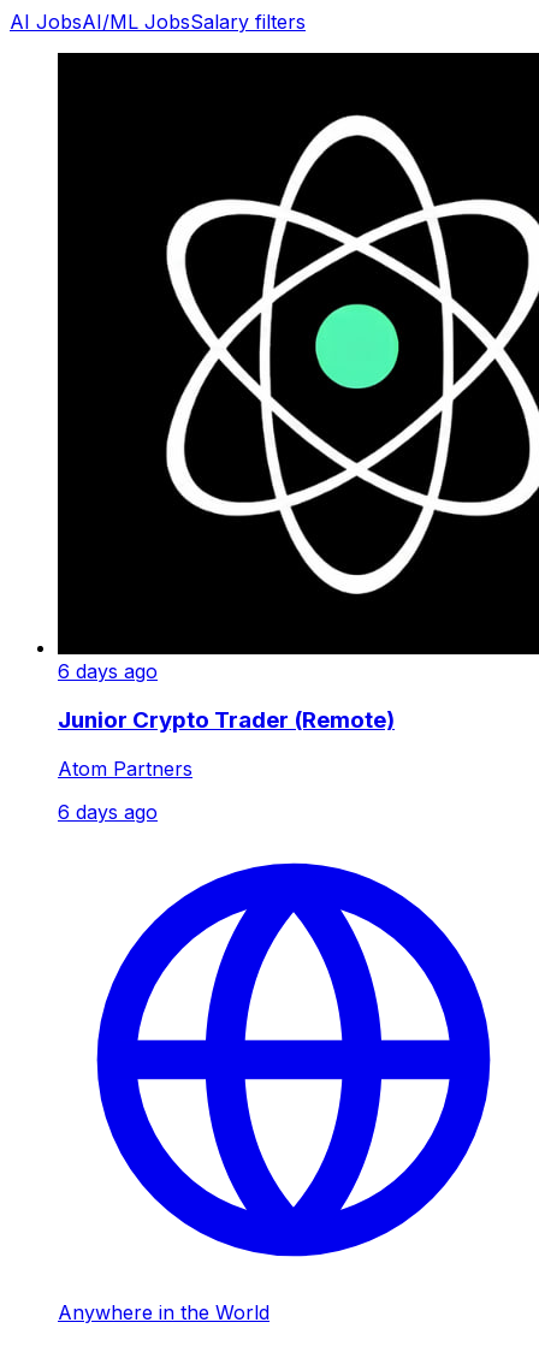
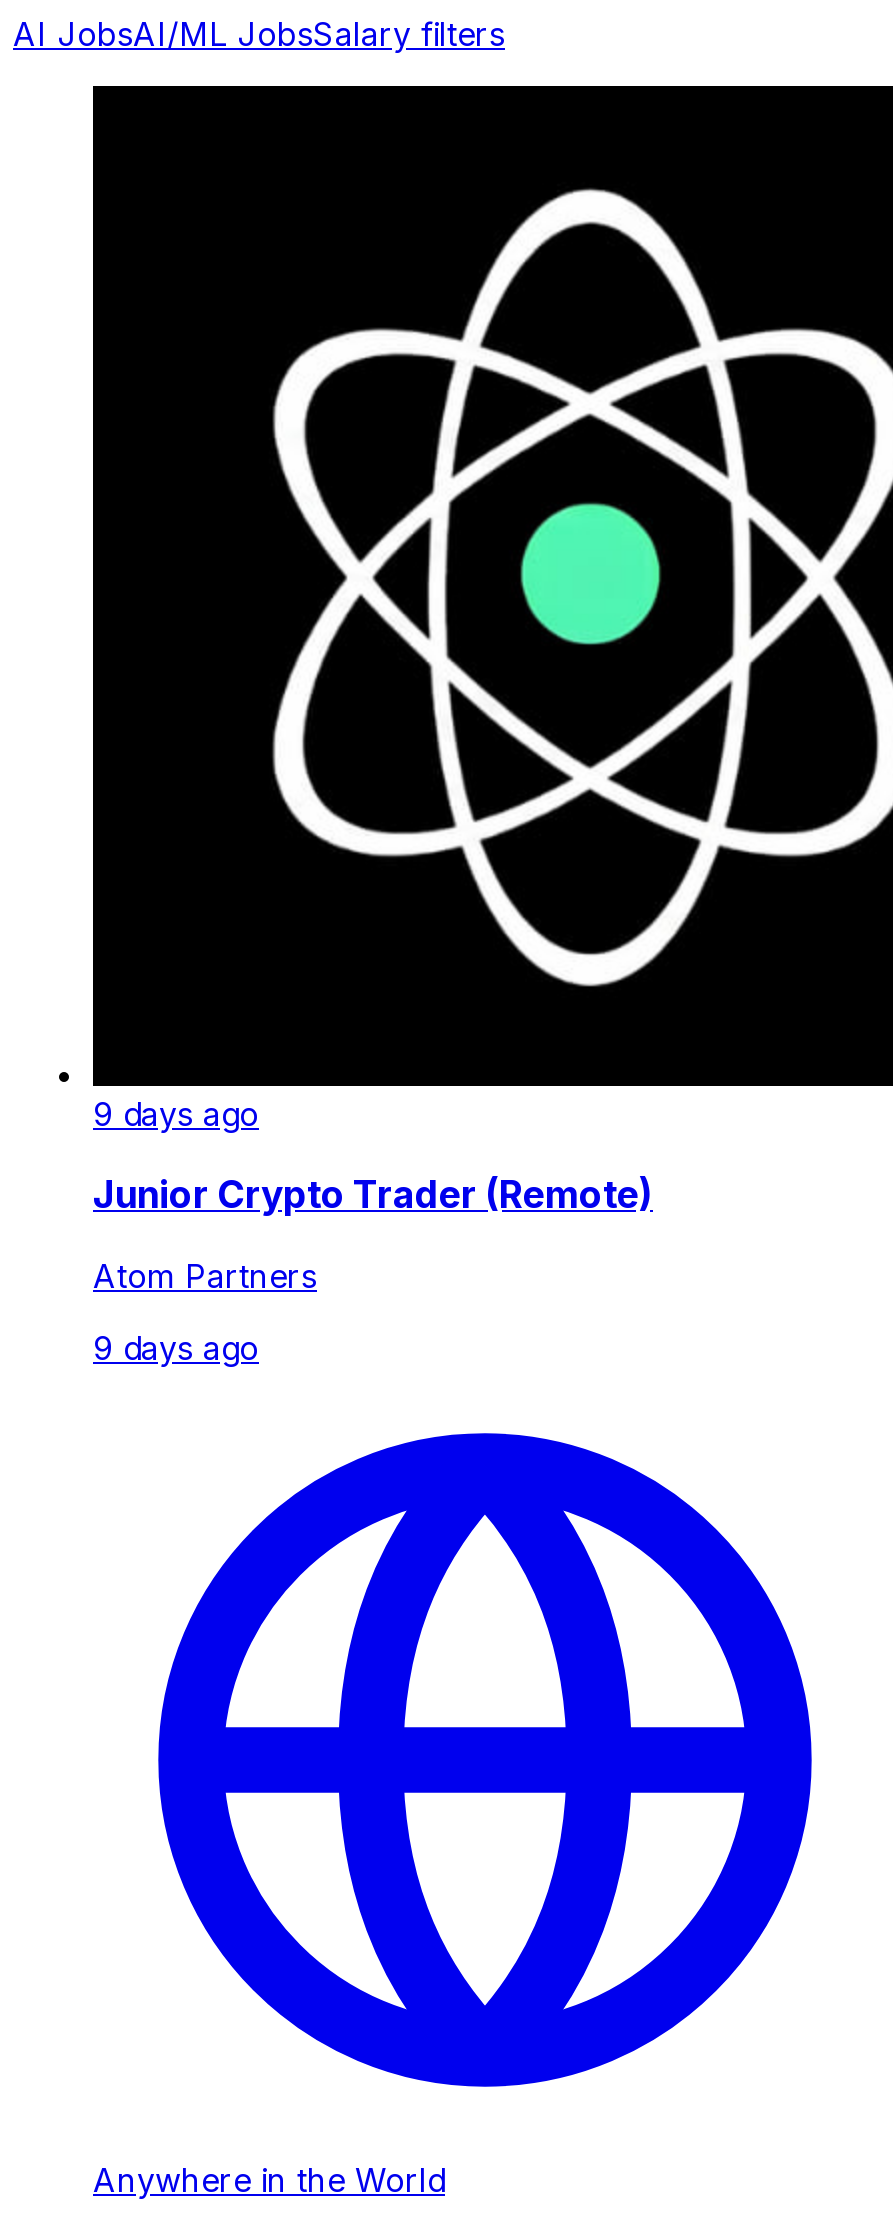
[58,659,158,683] 6 days ago -> [93,1094,259,1134] 9 days ago
[58,799,158,823] 6 days ago -> [93,1327,259,1367] 9 days ago

